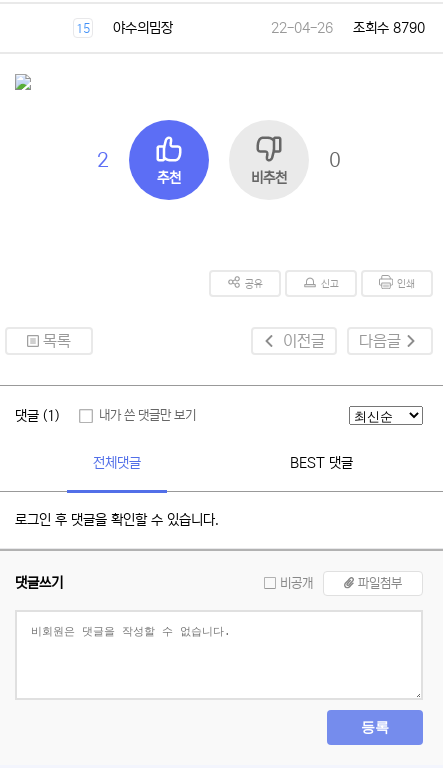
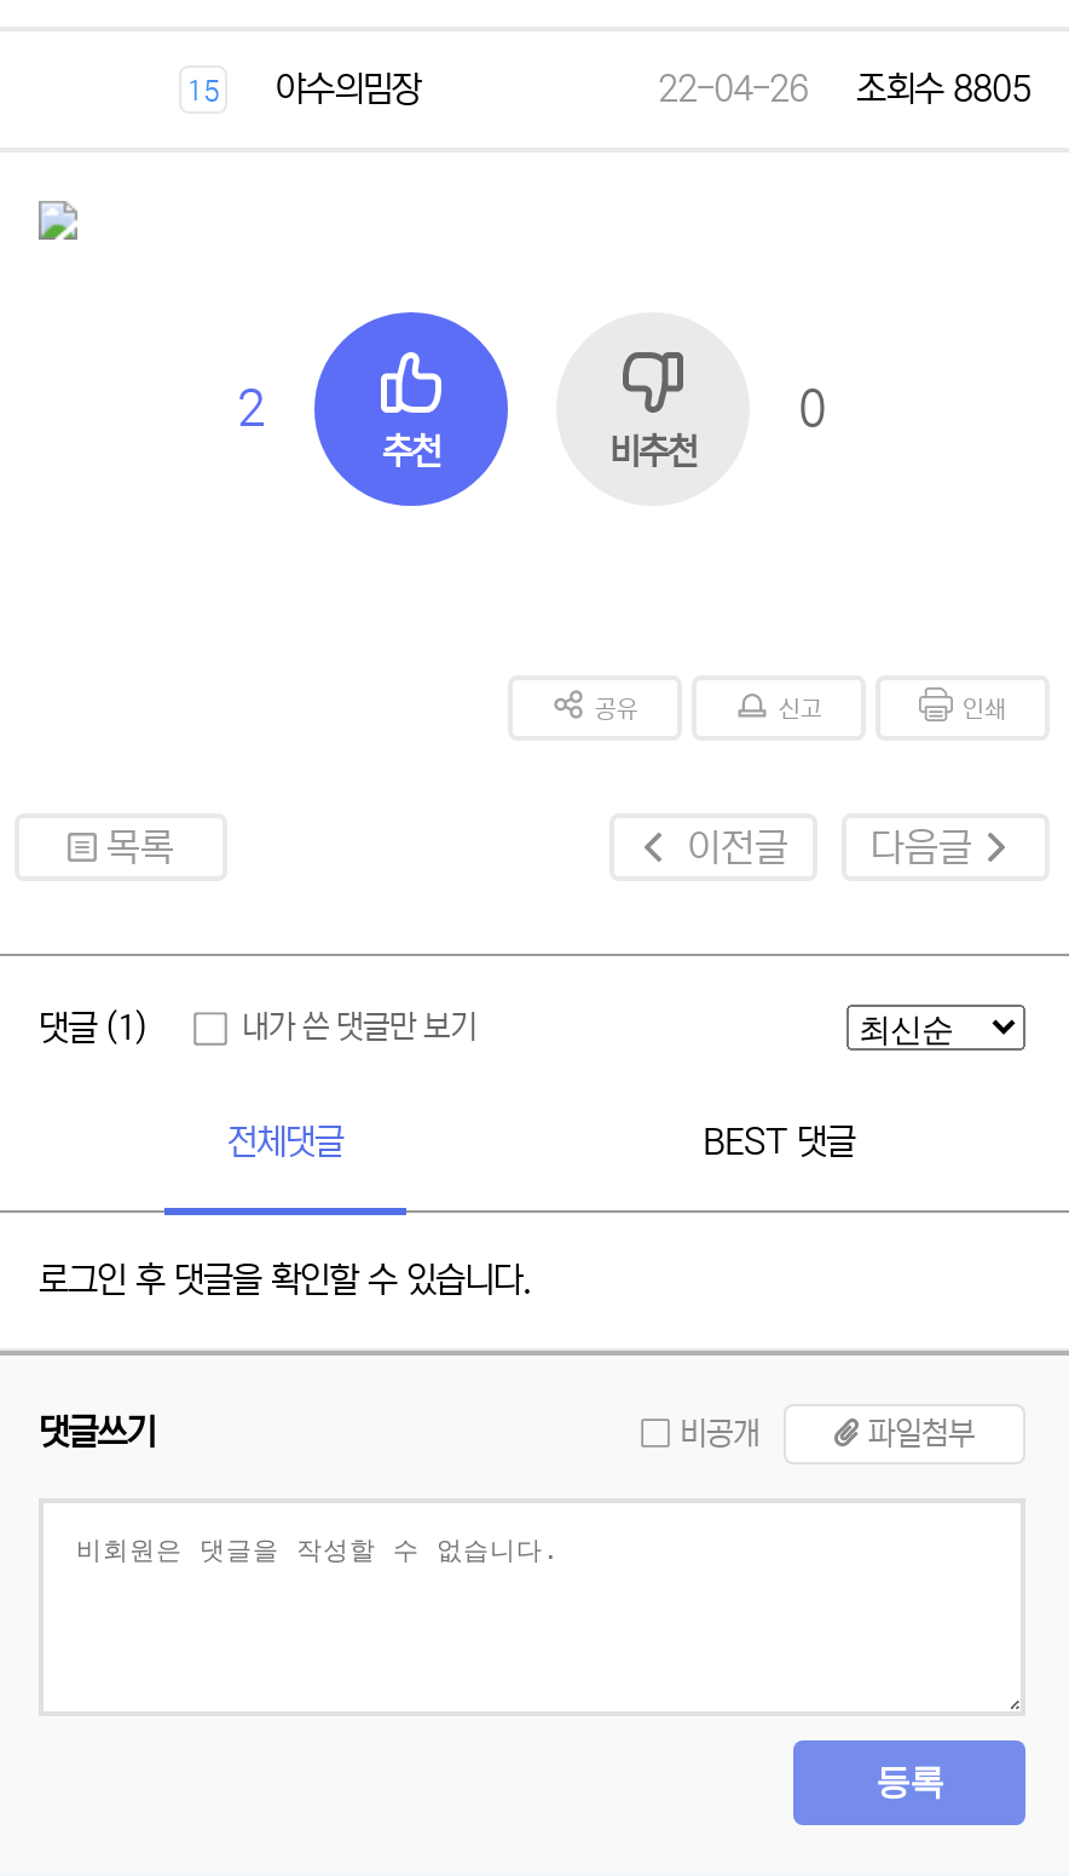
[271,20,425,36] 22-04-26 조회수 8790 -> [658,70,1030,109] 22-04-26 조회수 8805

